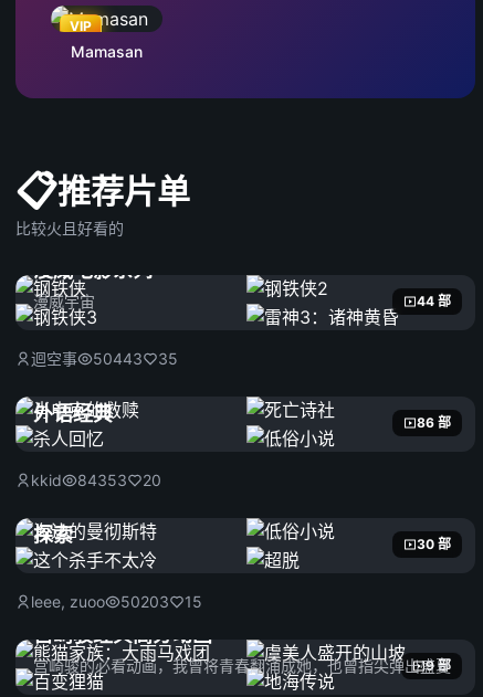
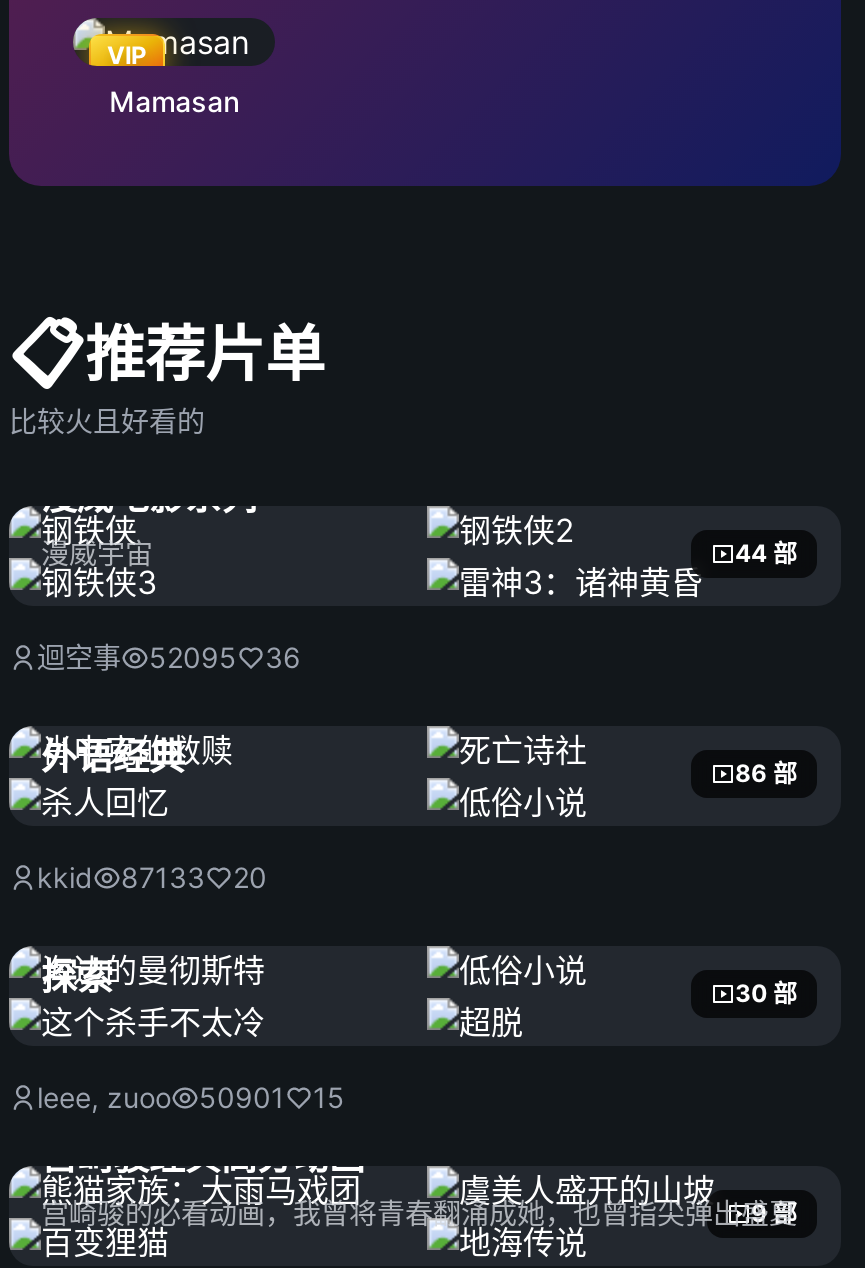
[93,349,143,368] 50443 -> [149,640,237,674] 52095
[158,349,178,368] 35 -> [265,640,301,674] 36
[31,471,161,489] kkid 84353 20 -> [37,860,267,894] kkid 87133 20
[31,592,202,611] leee, zuoo 50203 15 -> [37,1080,345,1114] leee, zuoo 50901 15

